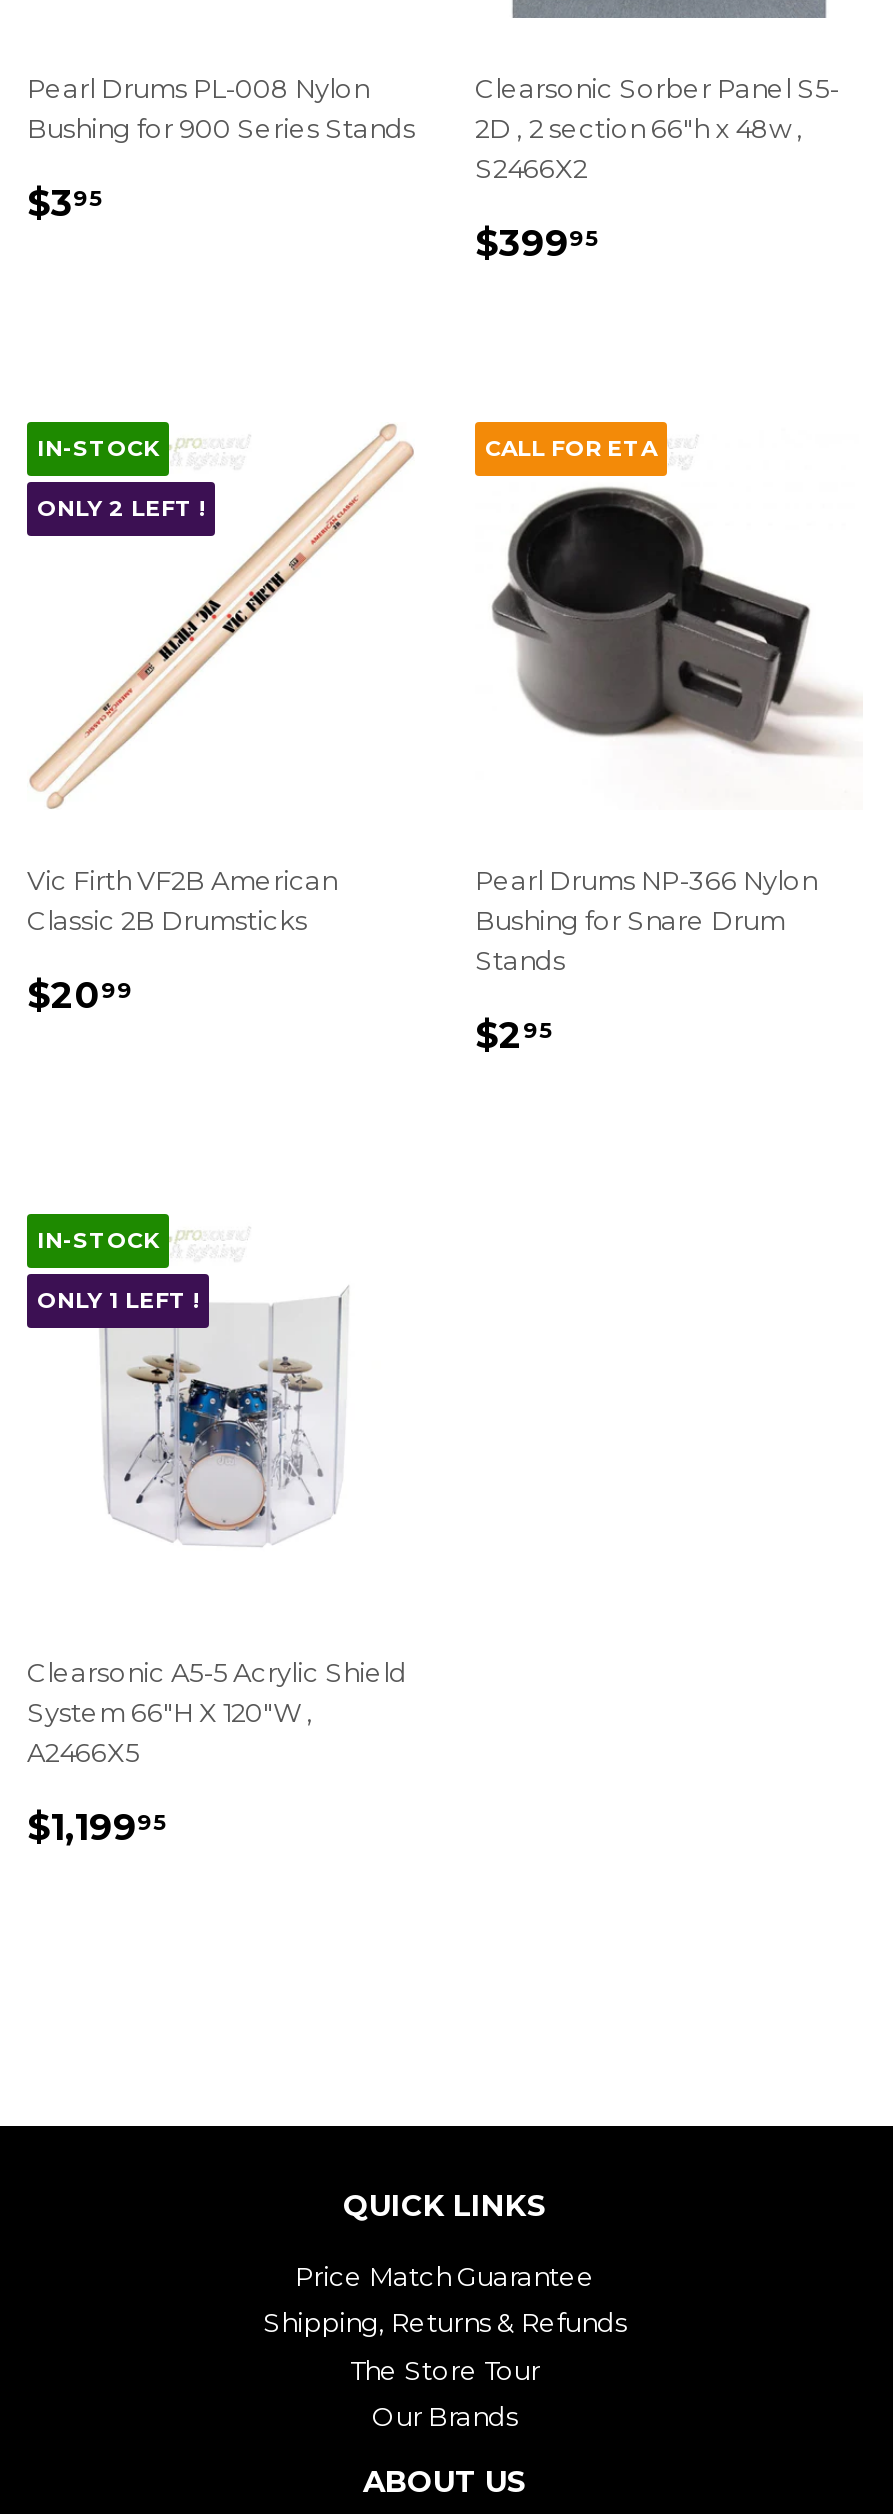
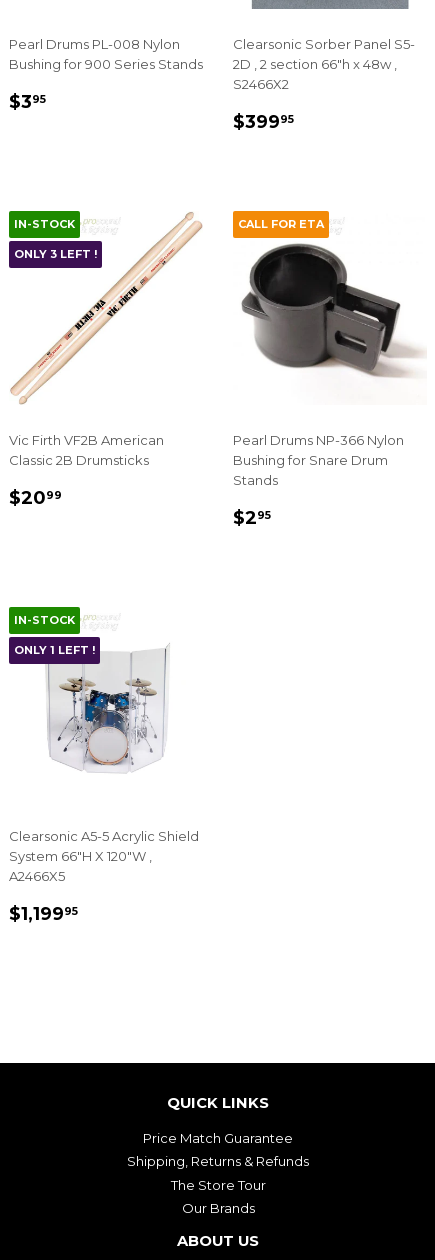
[37,494,205,522] ONLY 2 LEFT ! -> [14,247,97,261] ONLY 3 LEFT !

